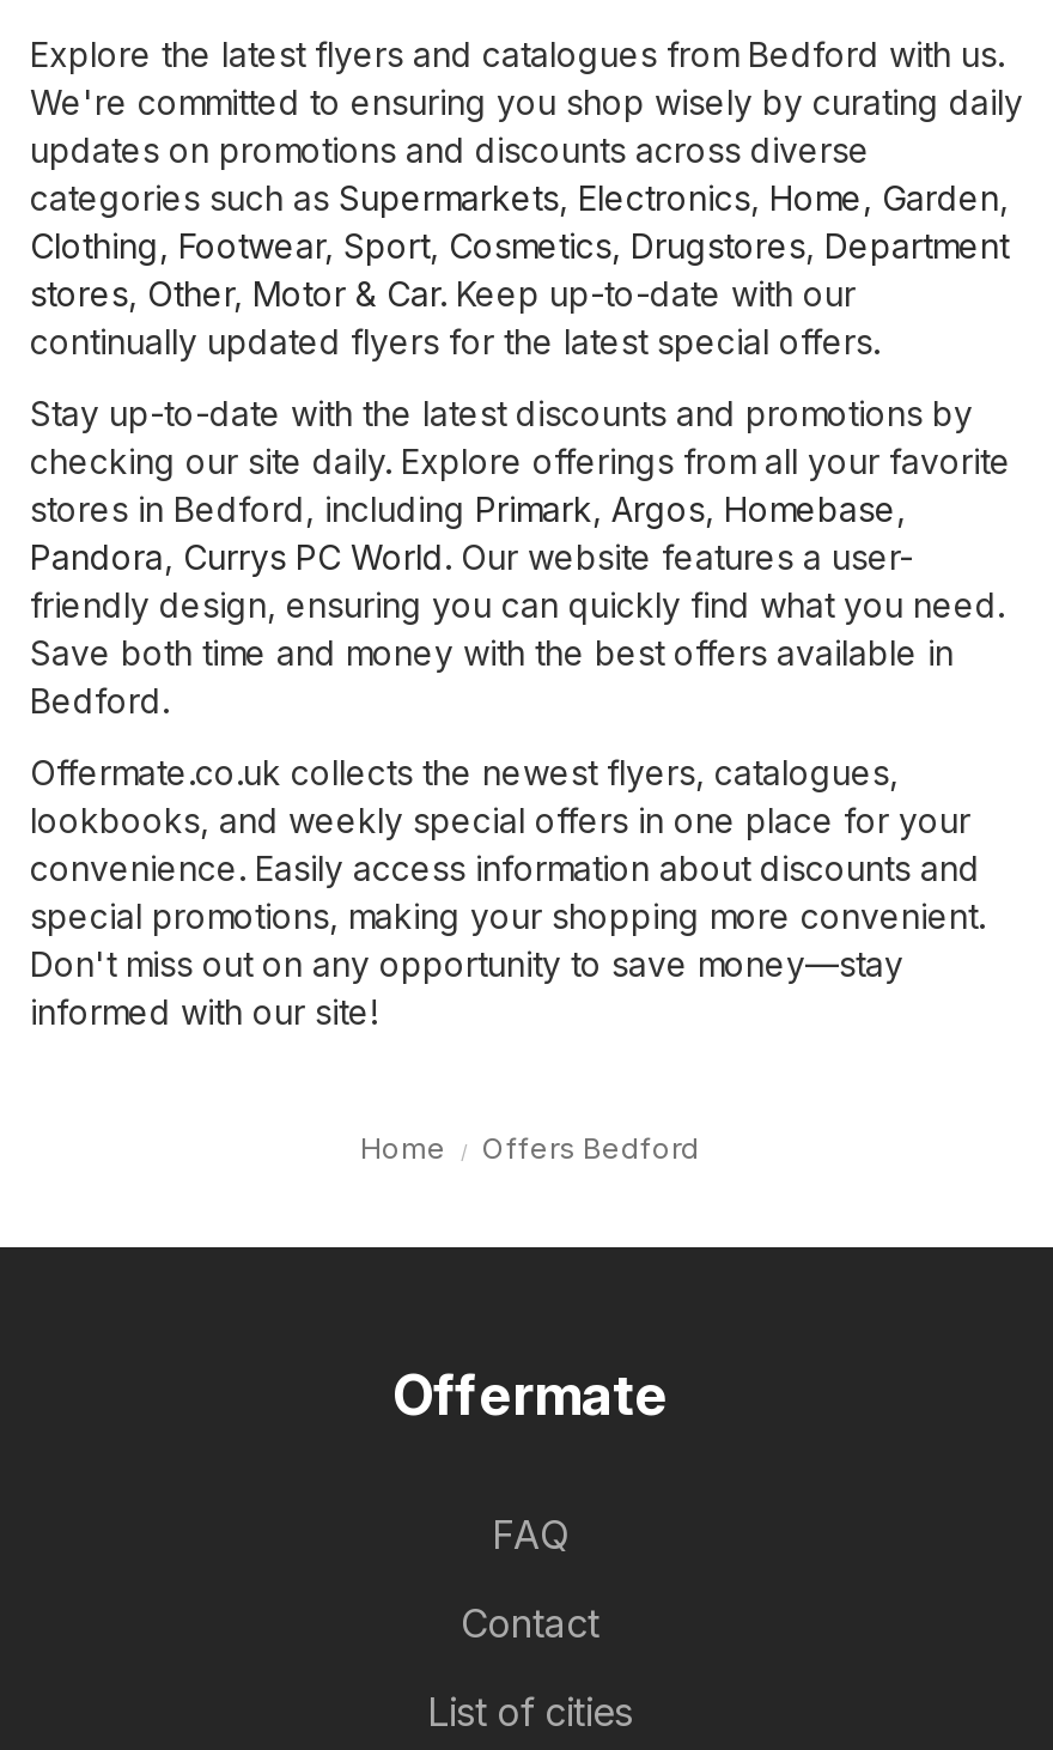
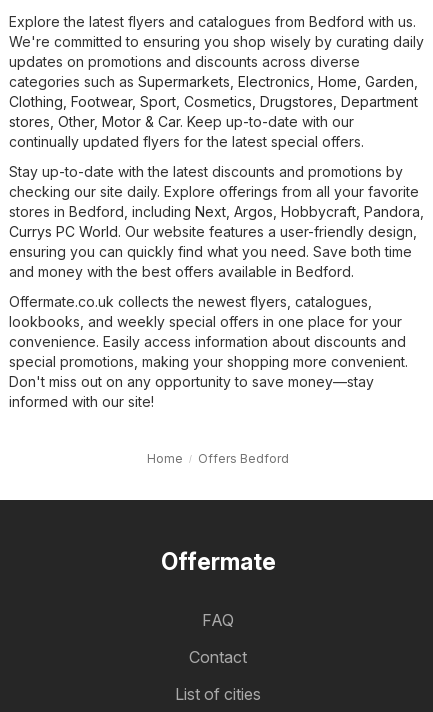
[30,488,1004,720] stores in Bedford, including Primark, Argos, Homebase, | Pandora, Currys PC World. Our website features a user- | friendly design, ensuring you can quickly find what you need. | Save both time and money with the best offers available in | Bedford. -> [9,203,424,280] stores in Bedford, including Next, Argos, Hobbycraft, Pandora, | Currys PC World. Our website features a user-friendly design, | ensuring you can quickly find what you need. Save both time | and money with the best offers available in Bedford.

